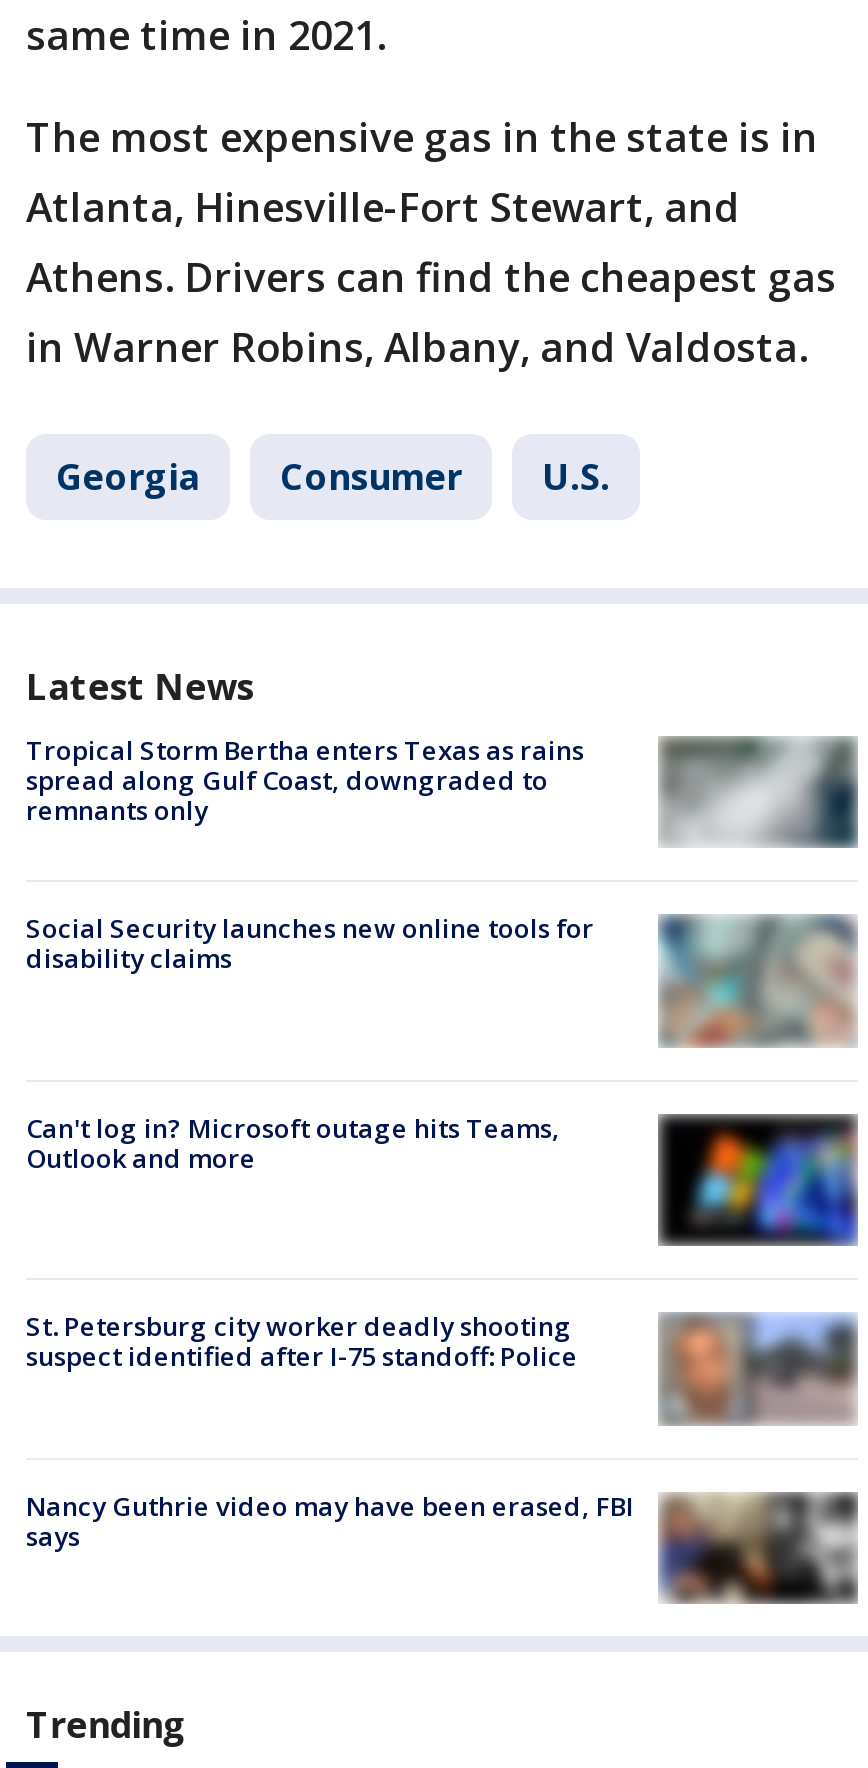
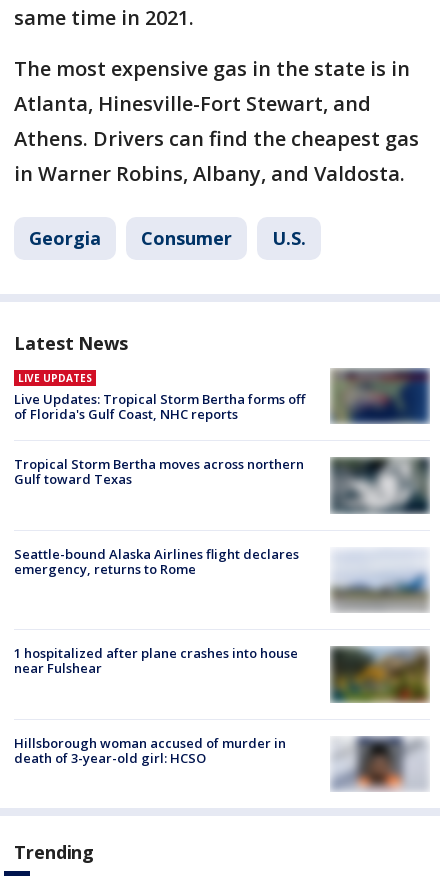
[26,732,858,848] [image] | Tropical Storm Bertha enters Texas as rains | spread along Gulf Coast, downgraded to | remnants only -> [14,368,429,424] [image] | LIVE UPDATES | Live Updates: Tropical Storm Bertha forms off | of Florida's Gulf Coast, NHC reports
[26,911,856,1048] [image] | Social Security launches new online tools for | disability claims -> [14,455,430,514] [image] | Tropical Storm Bertha moves across northern | Gulf toward Texas
[26,1109,560,1175] Can't log in? Microsoft outage hits Teams, | Outlook and more -> [14,545,299,578] Seattle-bound Alaska Airlines flight declares | emergency, returns to Rome
[656,1114,858,1246] [image] -> [330,548,430,612] [image]
[26,1309,854,1426] [image] | St. Petersburg city worker deadly shooting | suspect identified after I-75 standoff: Police -> [14,644,430,703] [image] | 1 hospitalized after plane crashes into house | near Fulshear
[26,1487,634,1553] Nancy Guthrie video may have been erased, FBI | says -> [14,734,286,767] Hillsborough woman accused of murder in | death of 3-year-old girl: HCSO
[658,1492,858,1604] [image] -> [331,736,429,791] [image]

